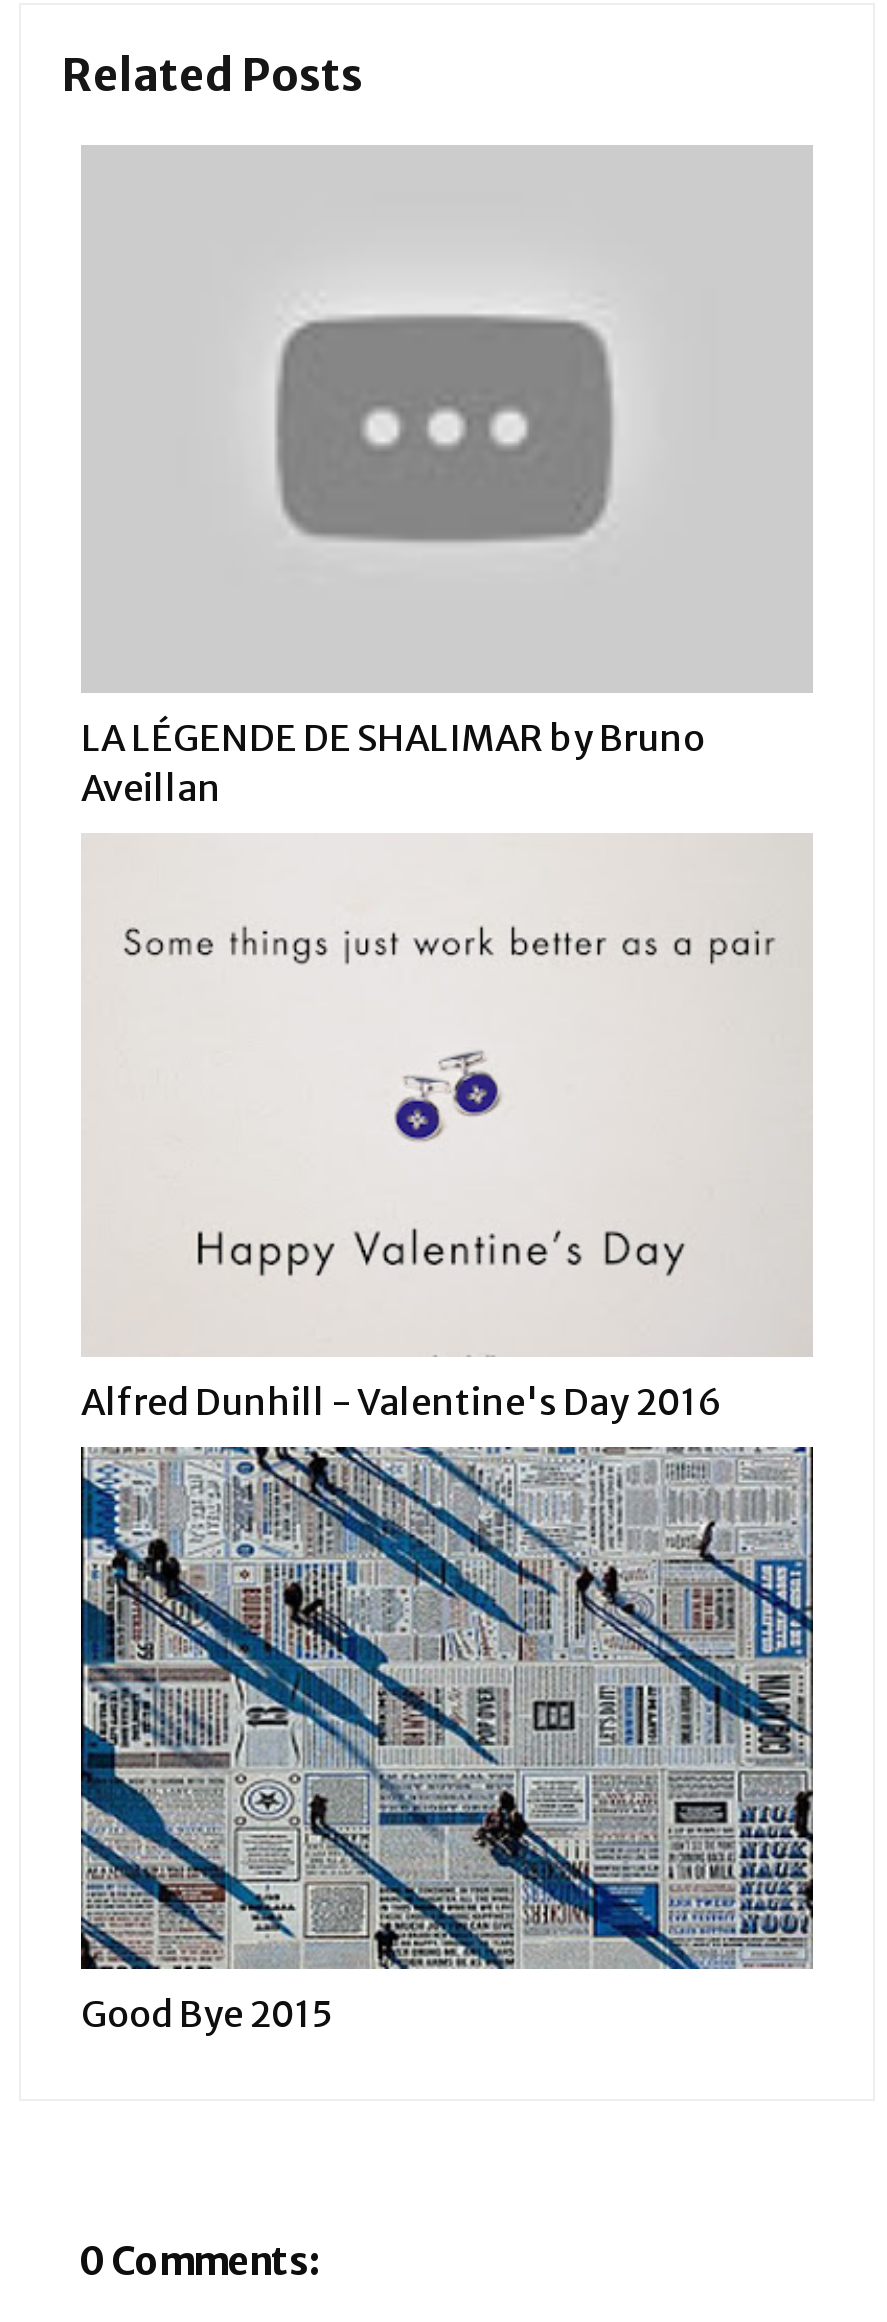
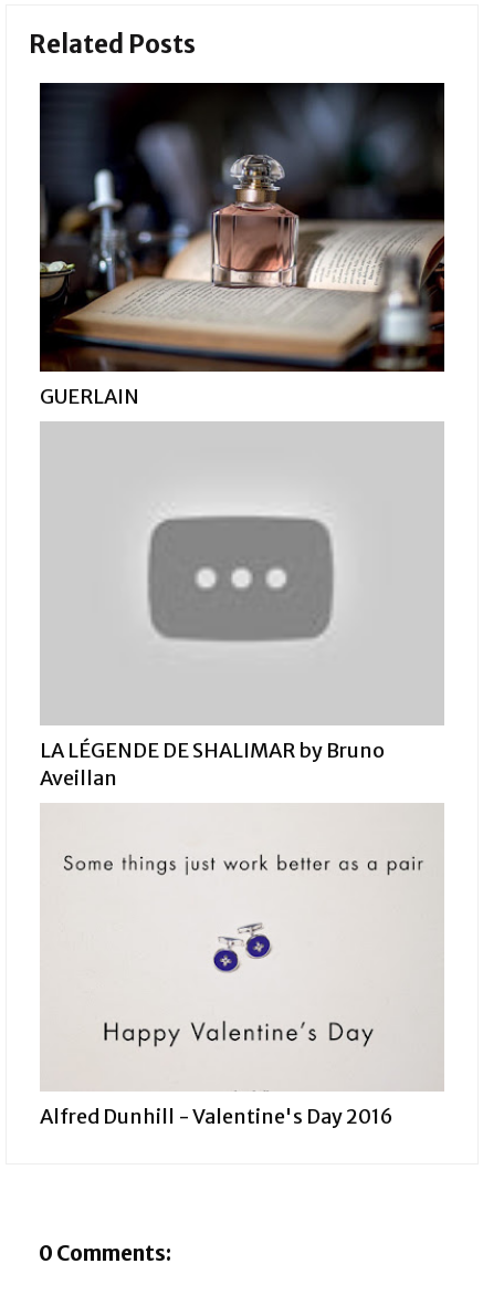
none -> [39,82,445,409] [image] | GUERLAIN
moved [81,716,721,1424] -> [40,737,393,1129]: [image] | LA LÉGENDE DE SHALIMAR by Bruno | Aveillan | Alfred Dunhill - Valentine's Day 2016
[79,1445,815,2037] [image] | Good Bye 2015 -> none

